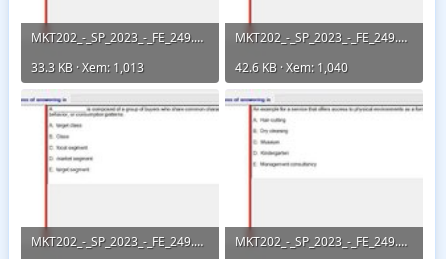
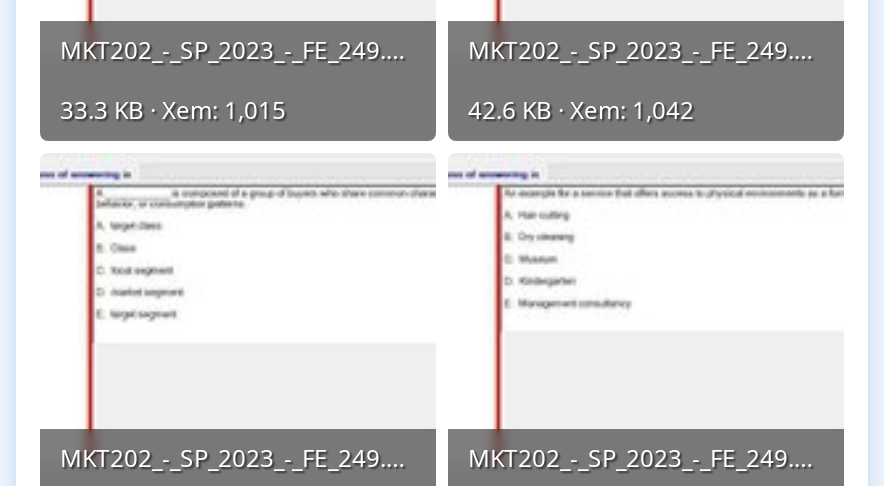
[31,59,144,76] 33.3 KB · Xem: 1,013 -> [60,93,286,127] 33.3 KB · Xem: 1,015
[235,59,348,76] 42.6 KB · Xem: 1,040 -> [468,93,694,127] 42.6 KB · Xem: 1,042

